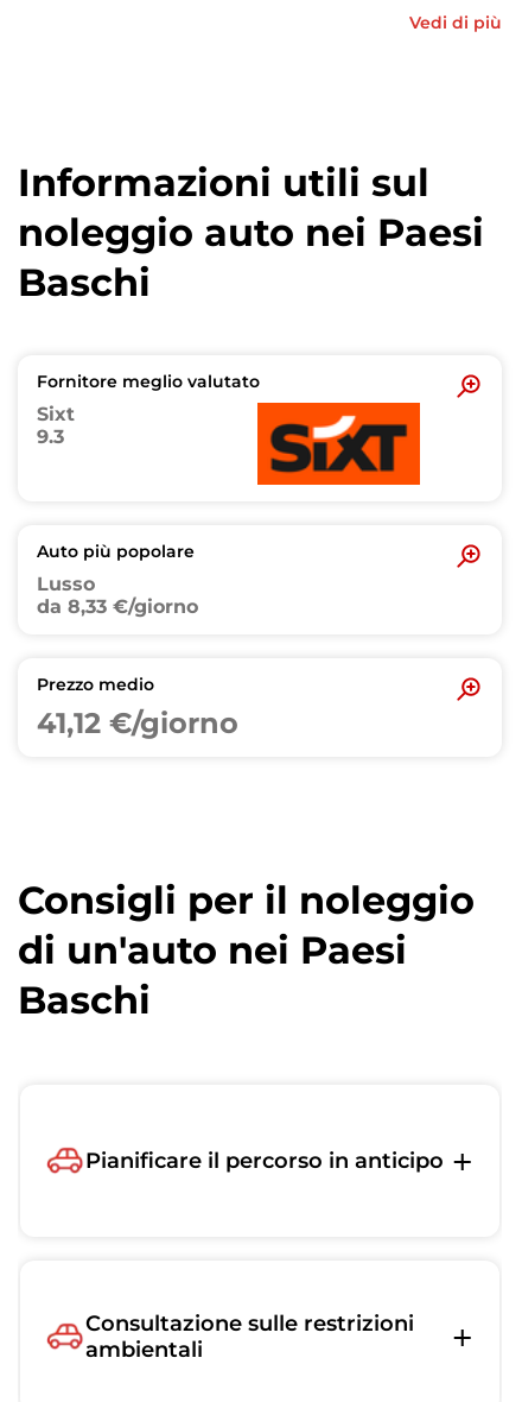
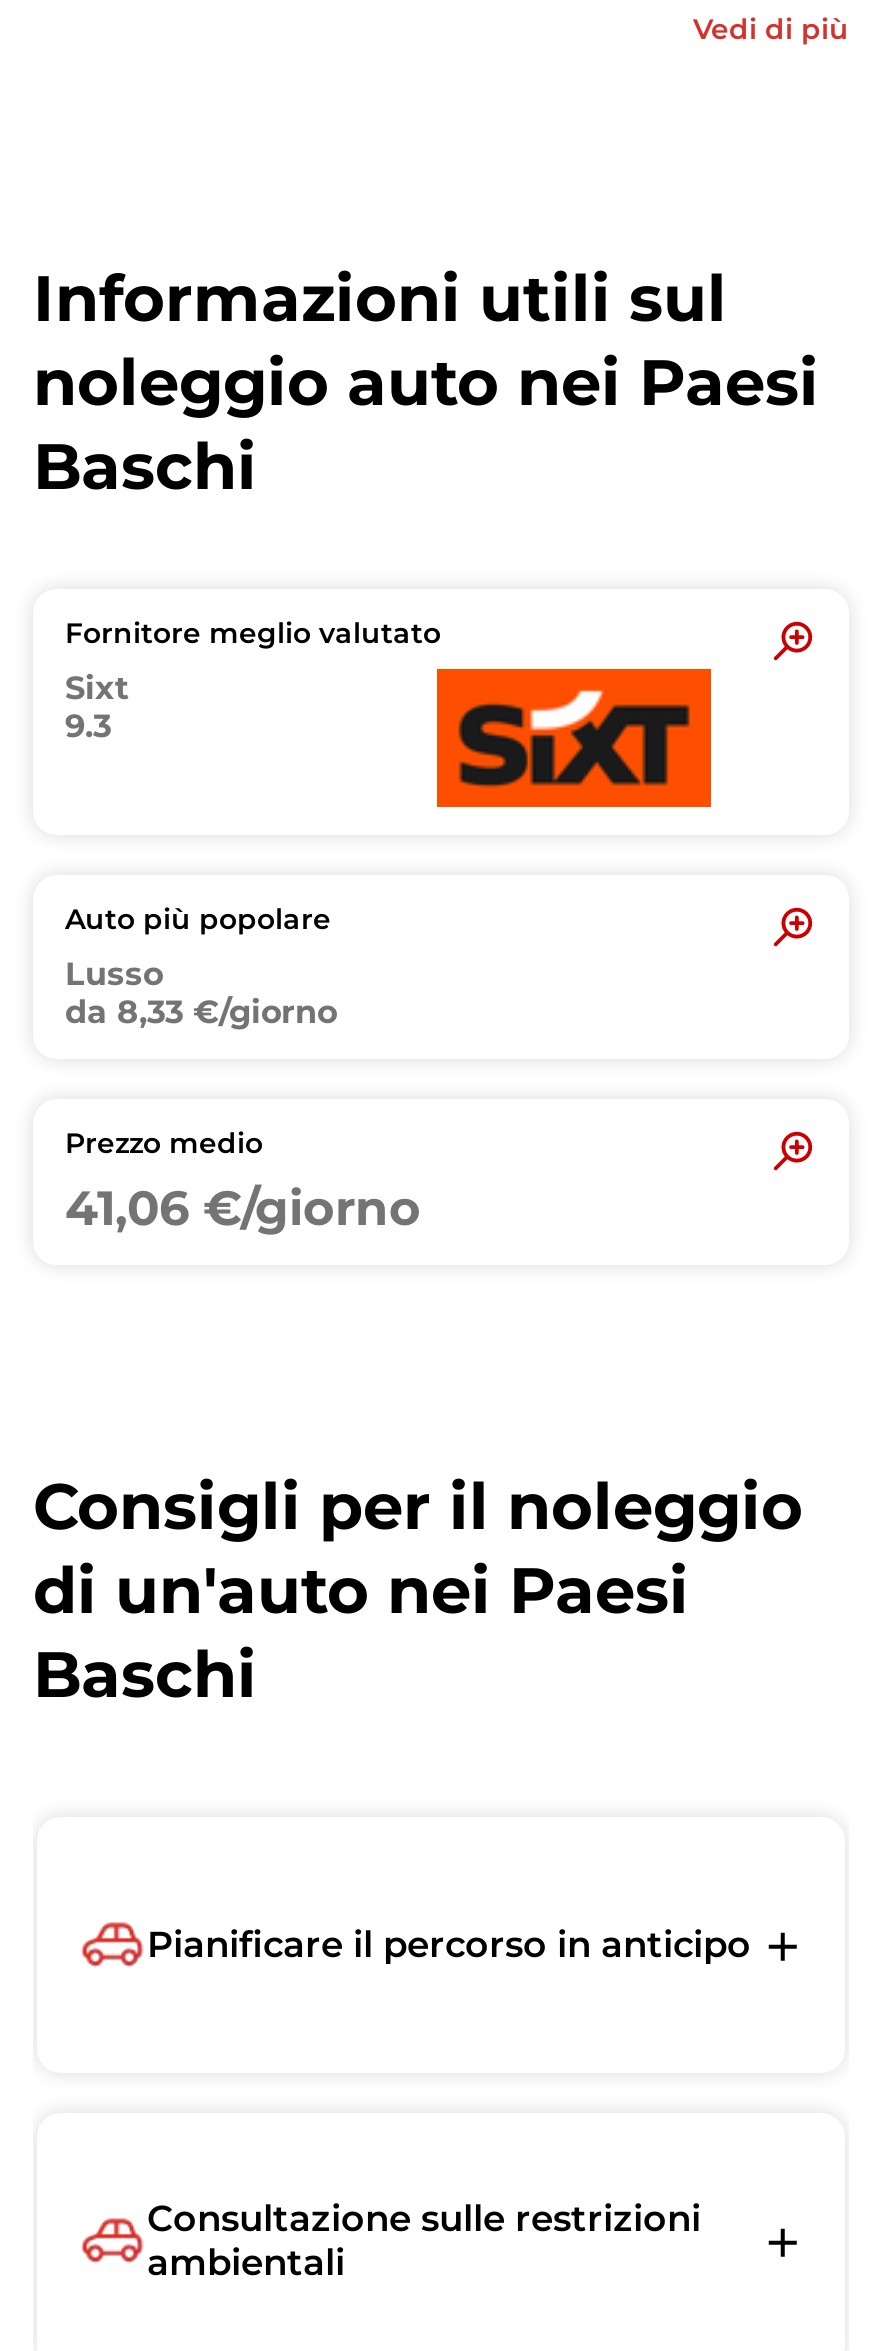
[37,706,238,740] 41,12 €/giorno -> [65,1179,421,1237] 41,06 €/giorno

